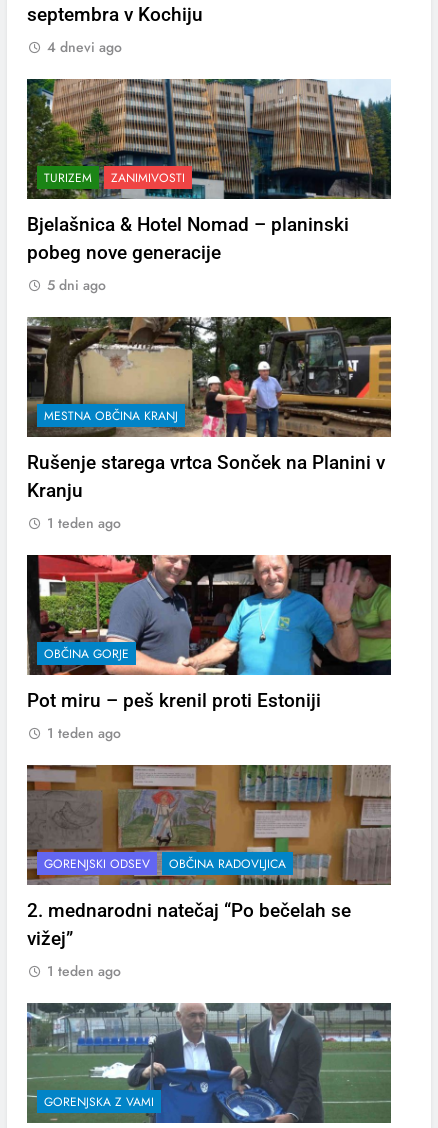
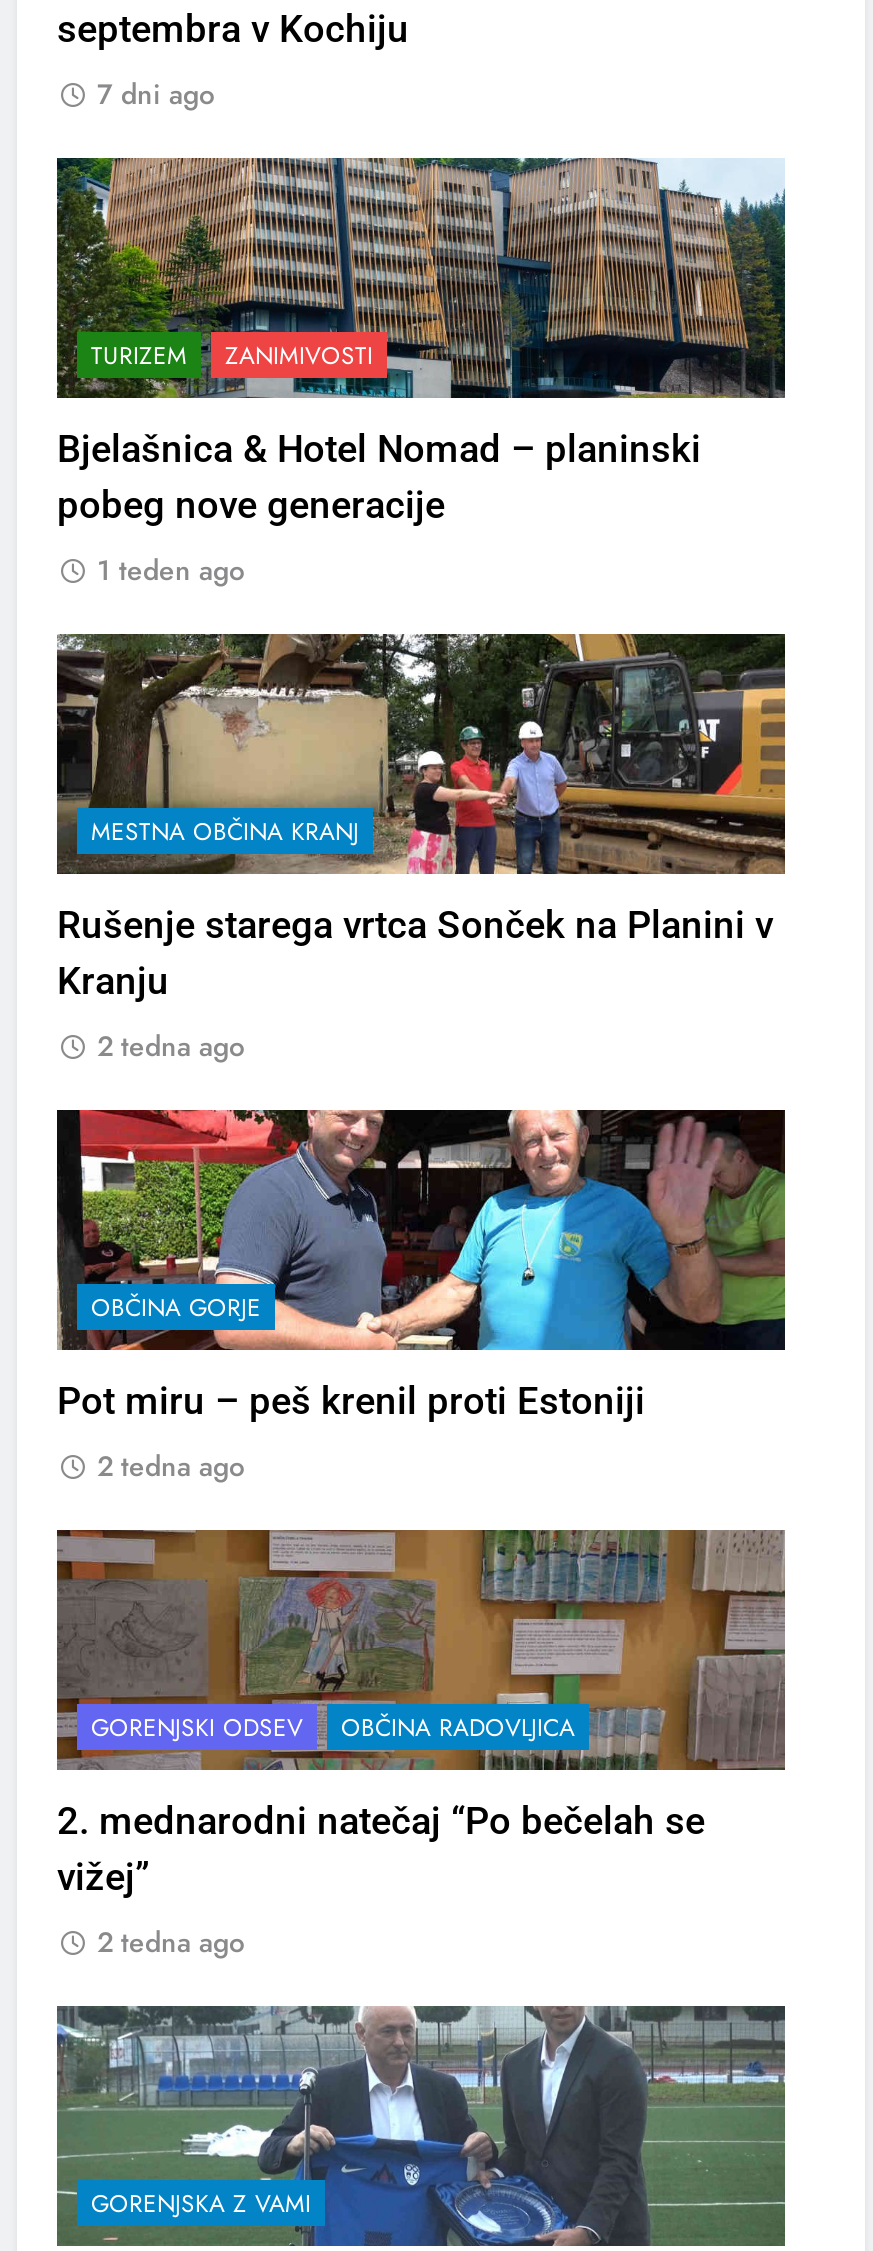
[47,37,122,57] 4 dnevi ago -> [97,74,215,114] 7 dni ago
[47,275,106,295] 5 dni ago -> [97,550,245,590] 1 teden ago
[47,513,121,533] 1 teden ago -> [97,1026,245,1066] 2 tedna ago
[47,723,121,743] 1 teden ago -> [97,1446,245,1486] 2 tedna ago
[47,961,121,981] 1 teden ago -> [97,1922,245,1962] 2 tedna ago

